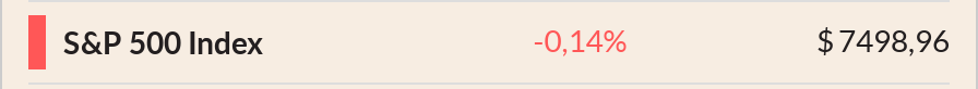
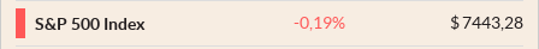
[533,24,627,59] -0,14% -> [294,13,346,33] -0,19%
[816,24,950,59] $ 7498,96 -> [450,13,523,33] $ 7443,28

